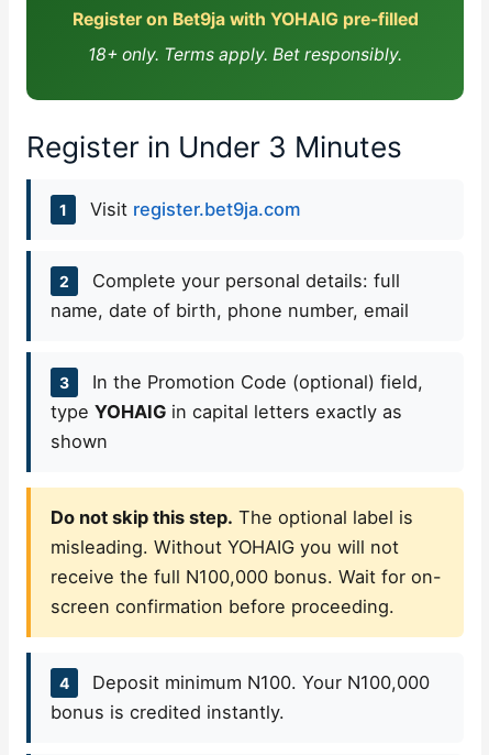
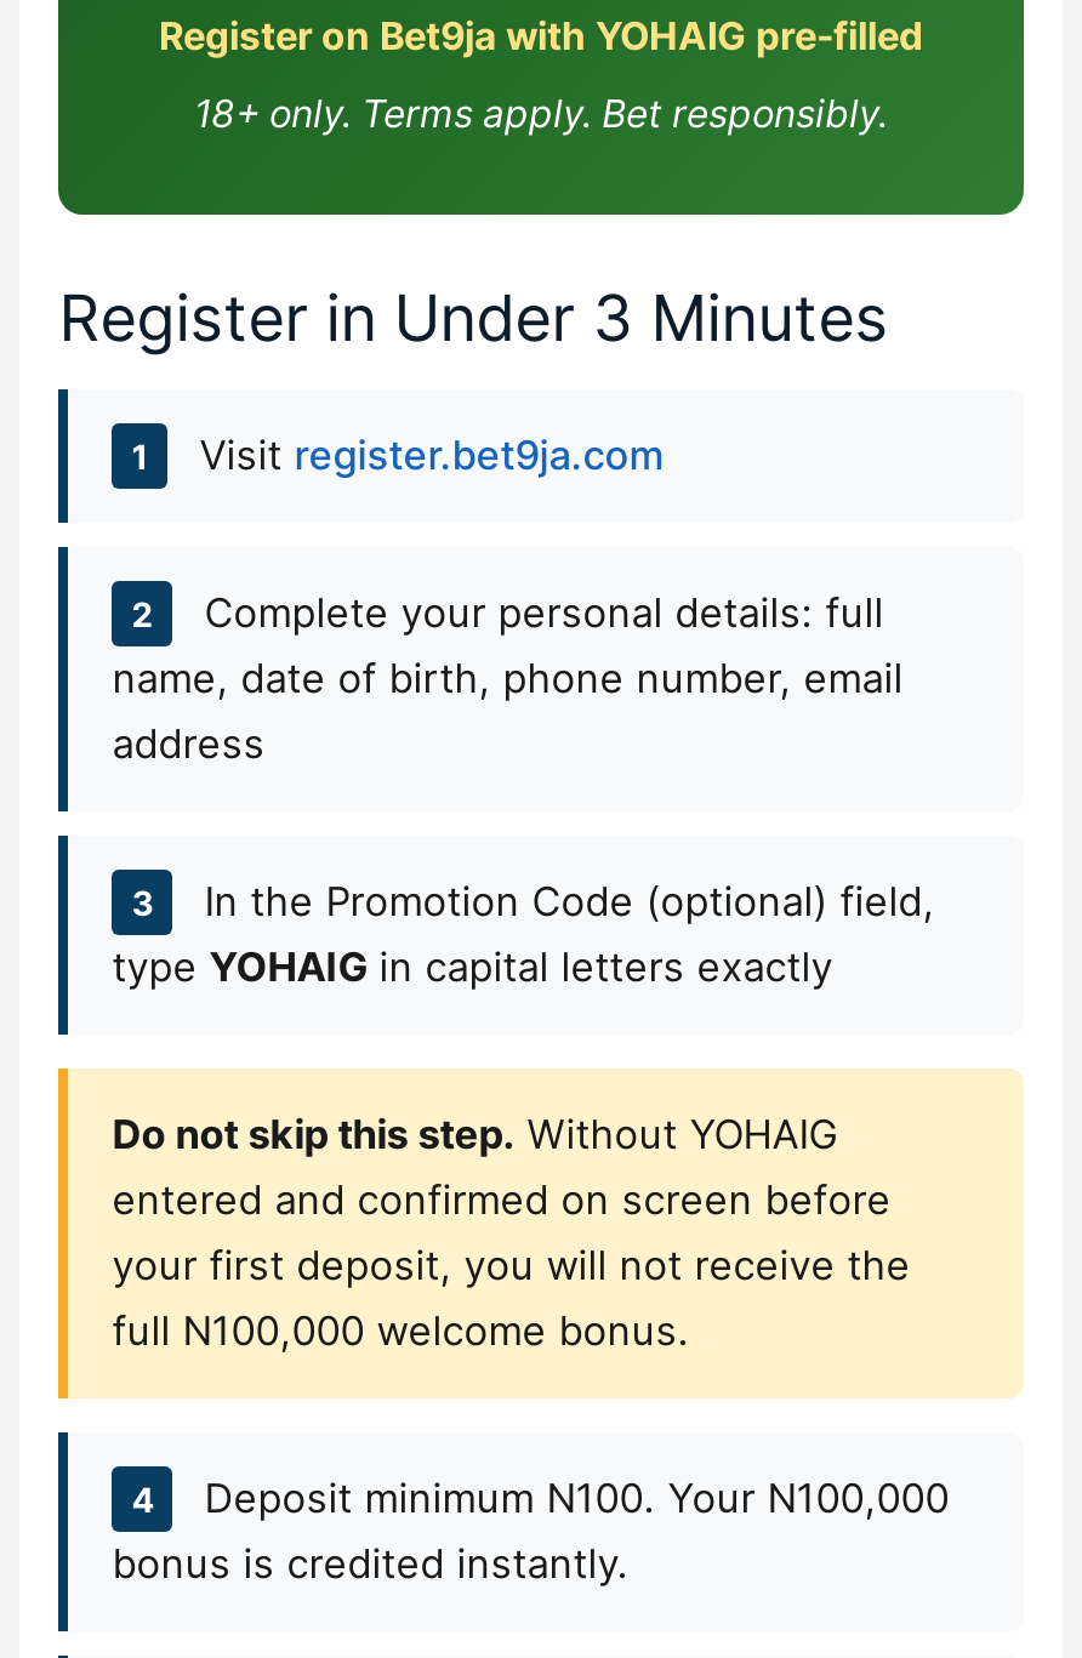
none -> [112,719,265,768] address
moved [60,371,423,393] -> [132,877,935,925]: 3 | In the Promotion Code (optional) field,
[51,401,403,452] type YOHAIG in capital letters exactly as | shown -> [112,942,833,991] type YOHAIG in capital letters exactly
[51,506,442,617] Do not skip this step. The optional label is | misleading. Without YOHAIG you will not | receive the full N100,000 bonus. Wait for on- | screen confirmation before proceeding. -> [112,1110,910,1355] Do not skip this step. Without YOHAIG | entered and confirmed on screen before | your first deposit, you will not receive the | full N100,000 welcome bonus.

